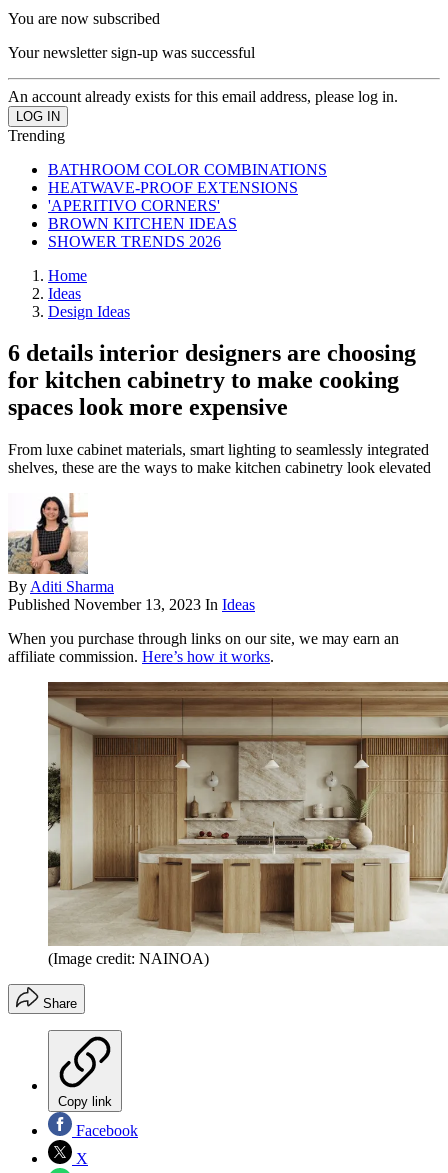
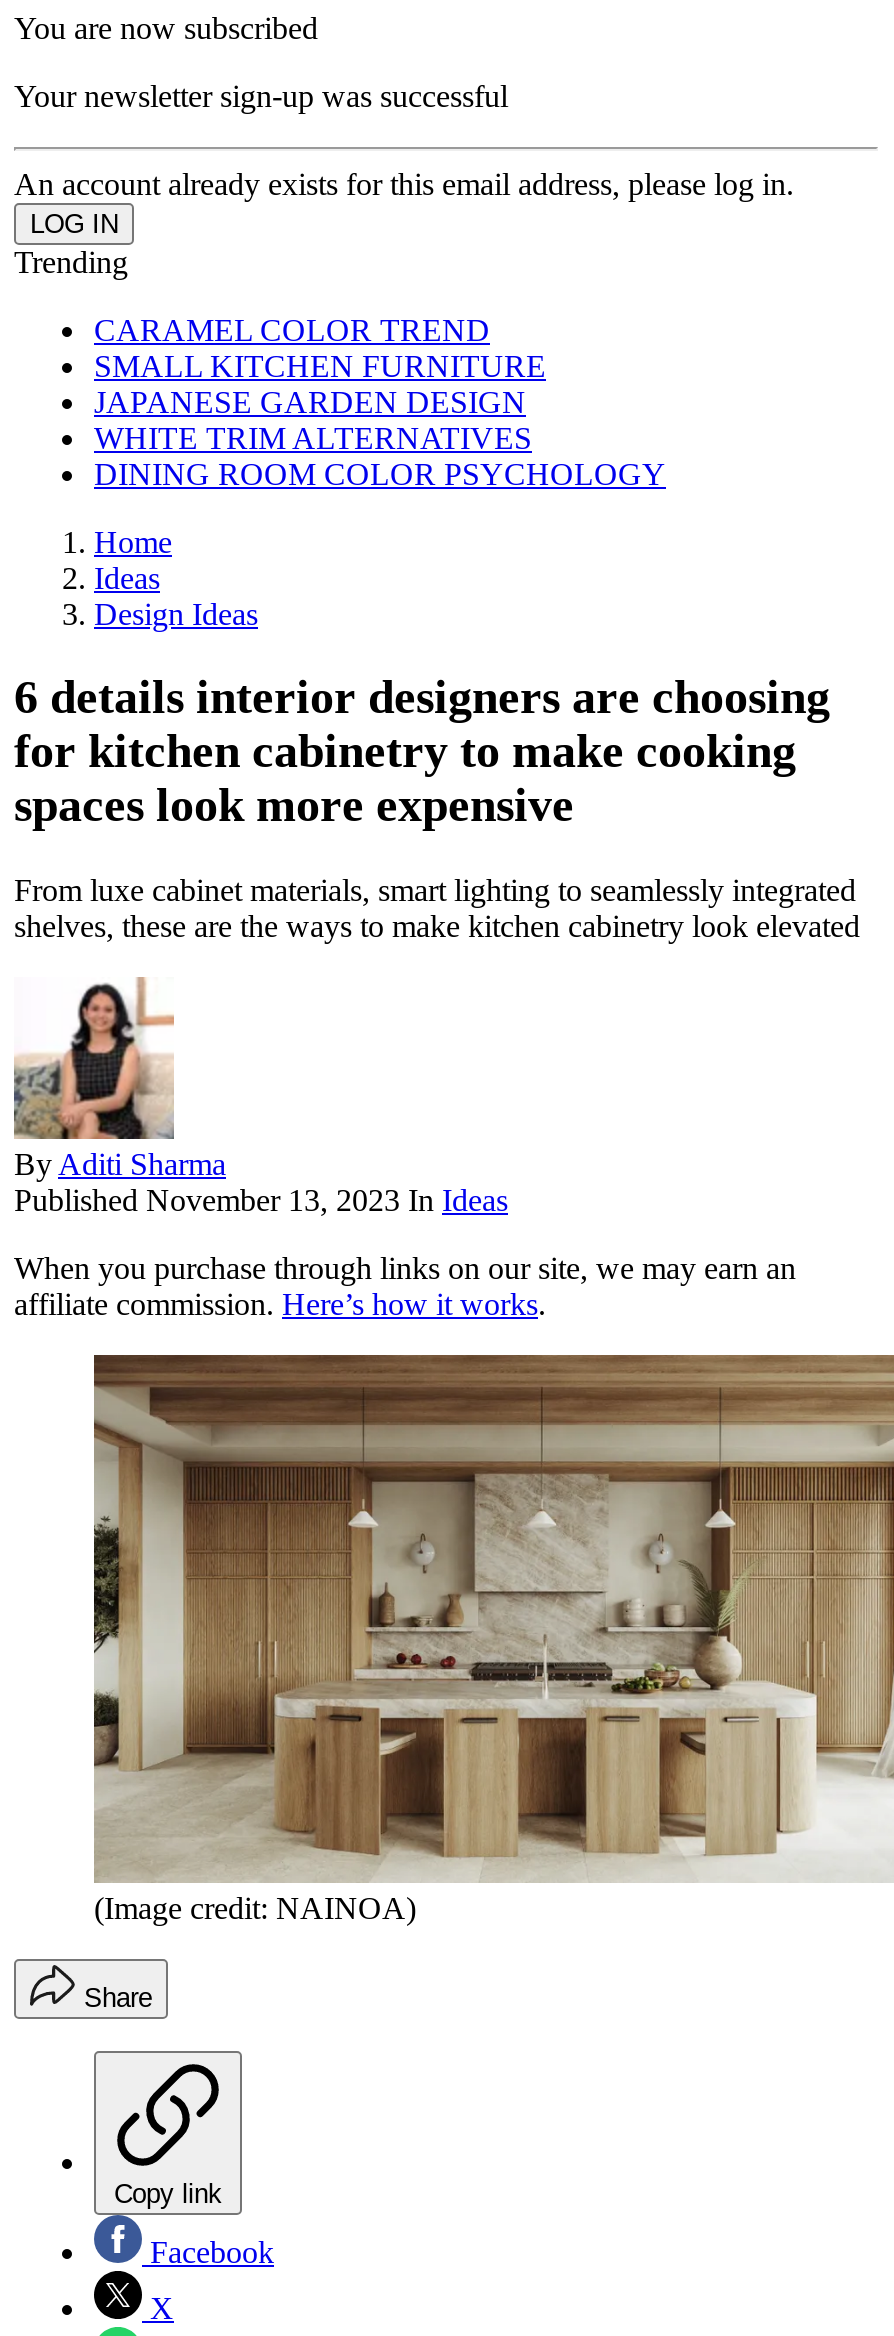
[48,160,327,249] BATHROOM COLOR COMBINATIONS | HEATWAVE-PROOF EXTENSIONS | 'APERITIVO CORNERS' | BROWN KITCHEN IDEAS | SHOWER TRENDS 2026 -> [94,312,666,490] CARAMEL COLOR TREND | SMALL KITCHEN FURNITURE | JAPANESE GARDEN DESIGN | WHITE TRIM ALTERNATIVES | DINING ROOM COLOR PSYCHOLOGY

